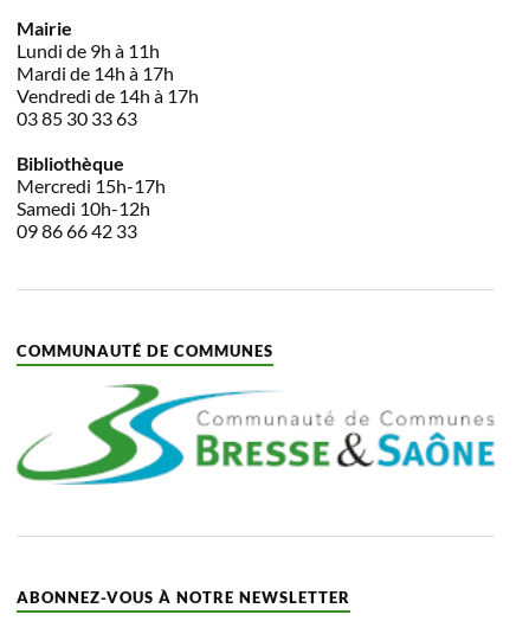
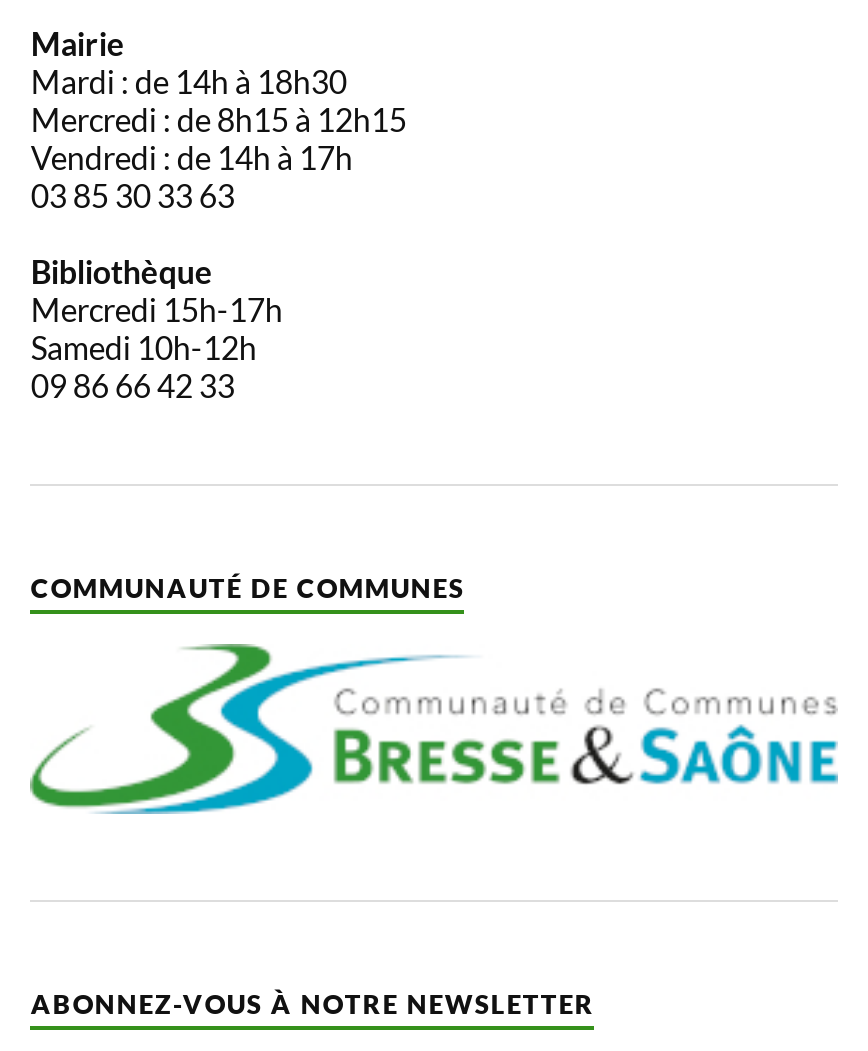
[17,39,199,106] Lundi de 9h à 11h | Mardi de 14h à 17h | Vendredi de 14h à 17h -> [31,61,407,175] Mardi : de 14h à 18h30 | Mercredi : de 8h15 à 12h15 | Vendredi : de 14h à 17h

